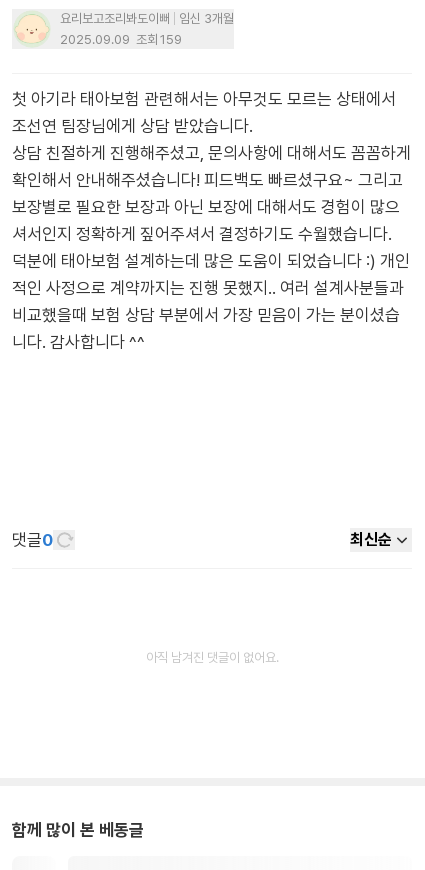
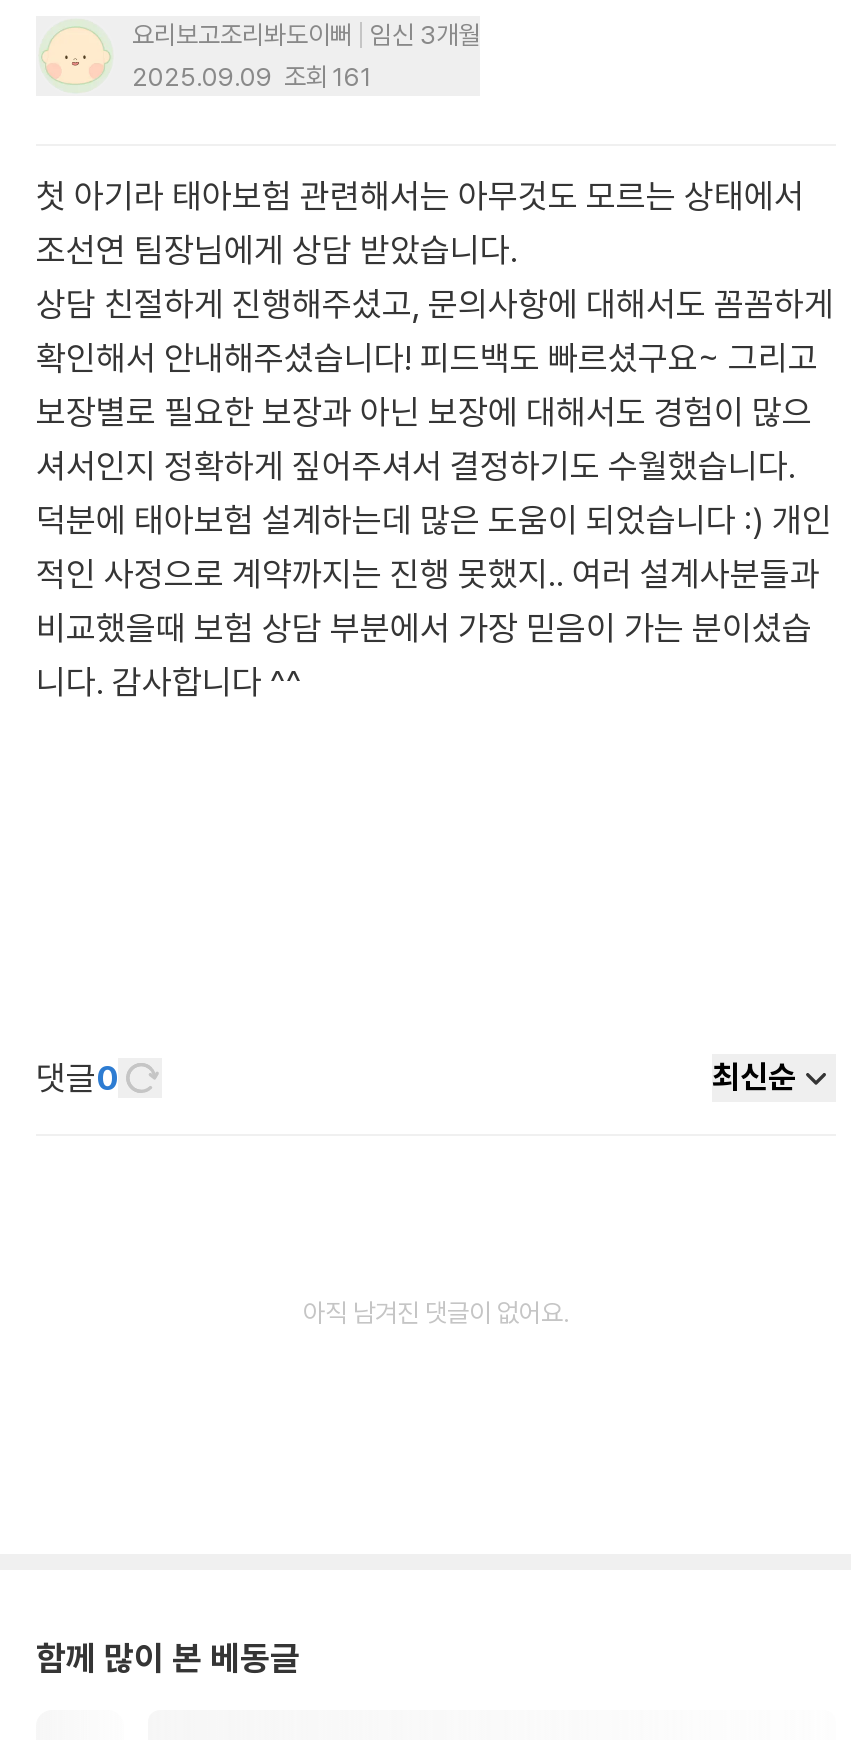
[60,32,182,47] 2025.09.09 조회 159 -> [132,62,372,92] 2025.09.09 조회 161

